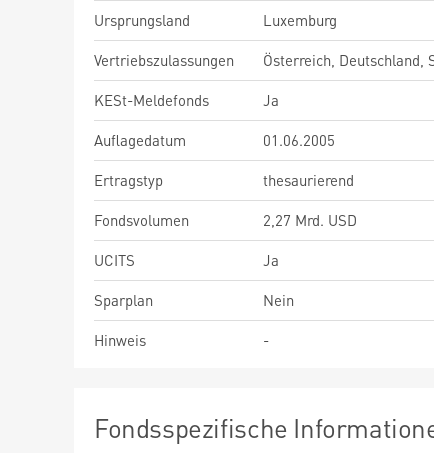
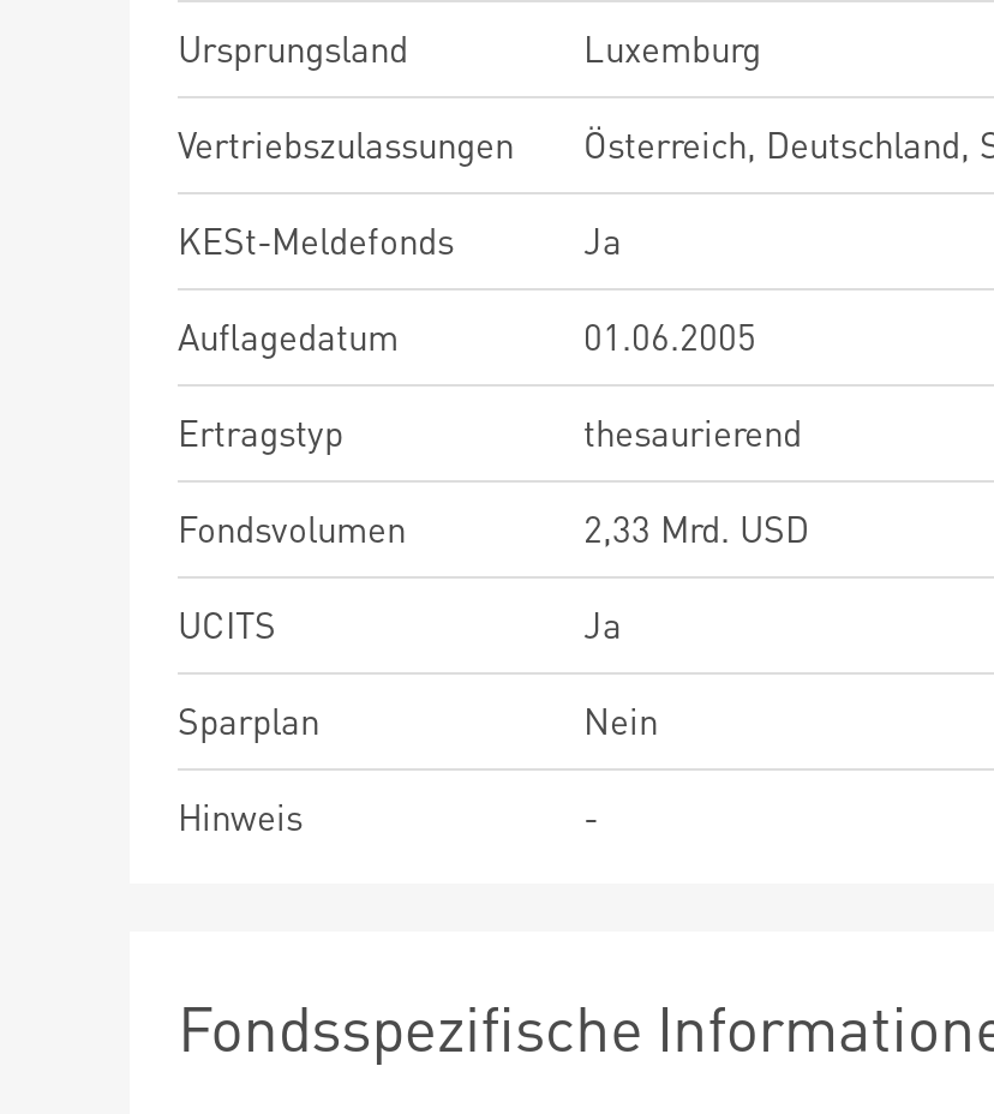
[263,210,357,230] 2,27 Mrd. USD -> [583,504,809,552] 2,33 Mrd. USD

